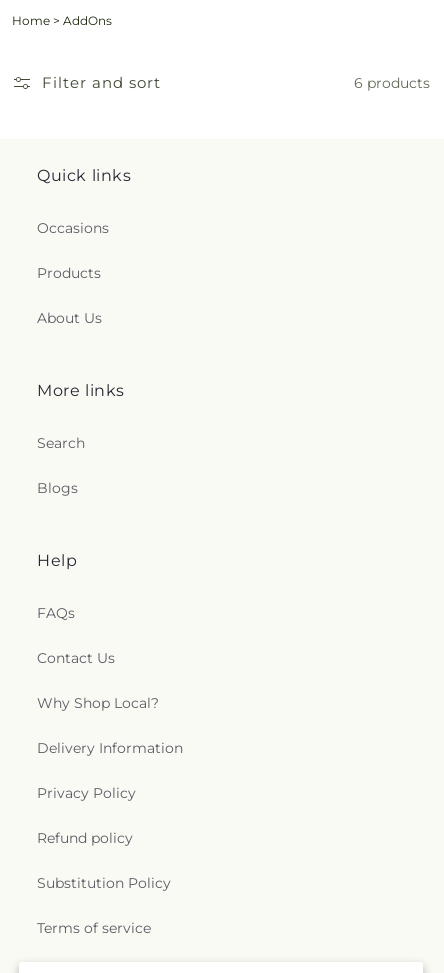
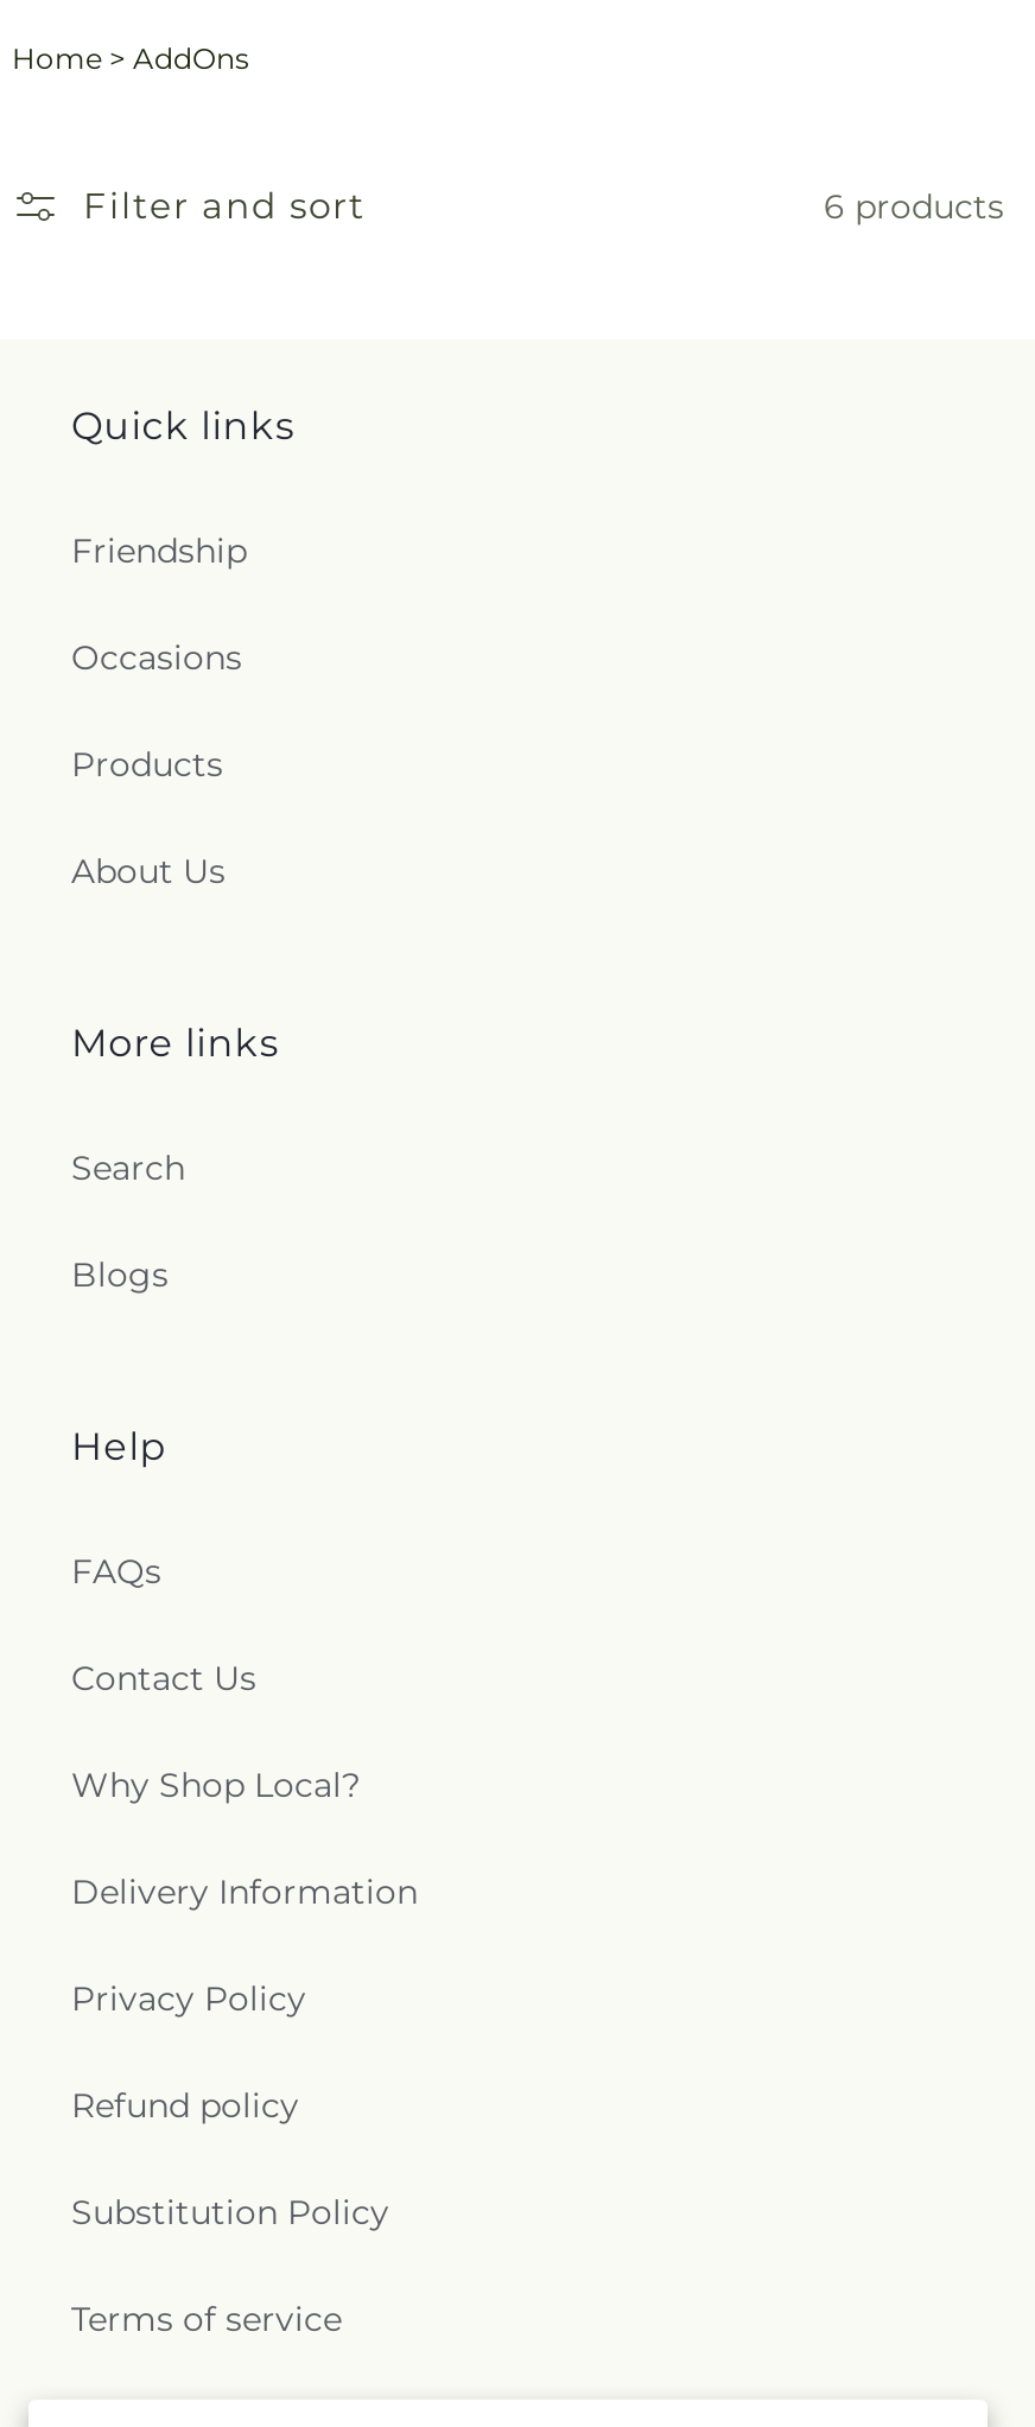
none -> [71,529,247,572] Friendship

